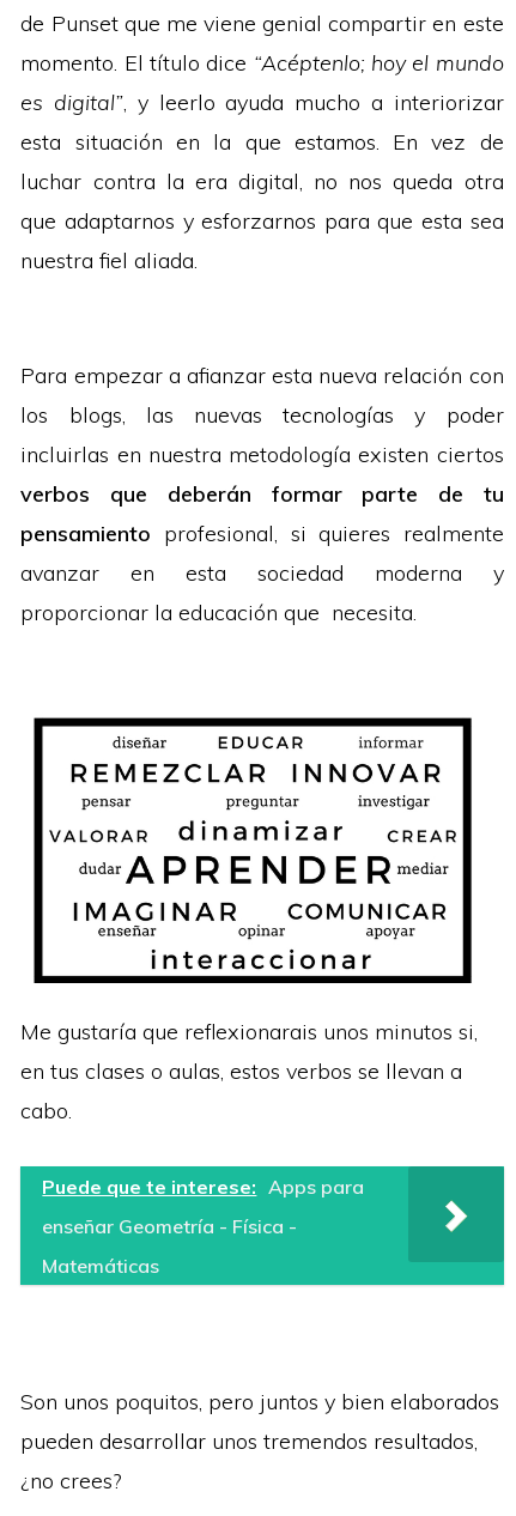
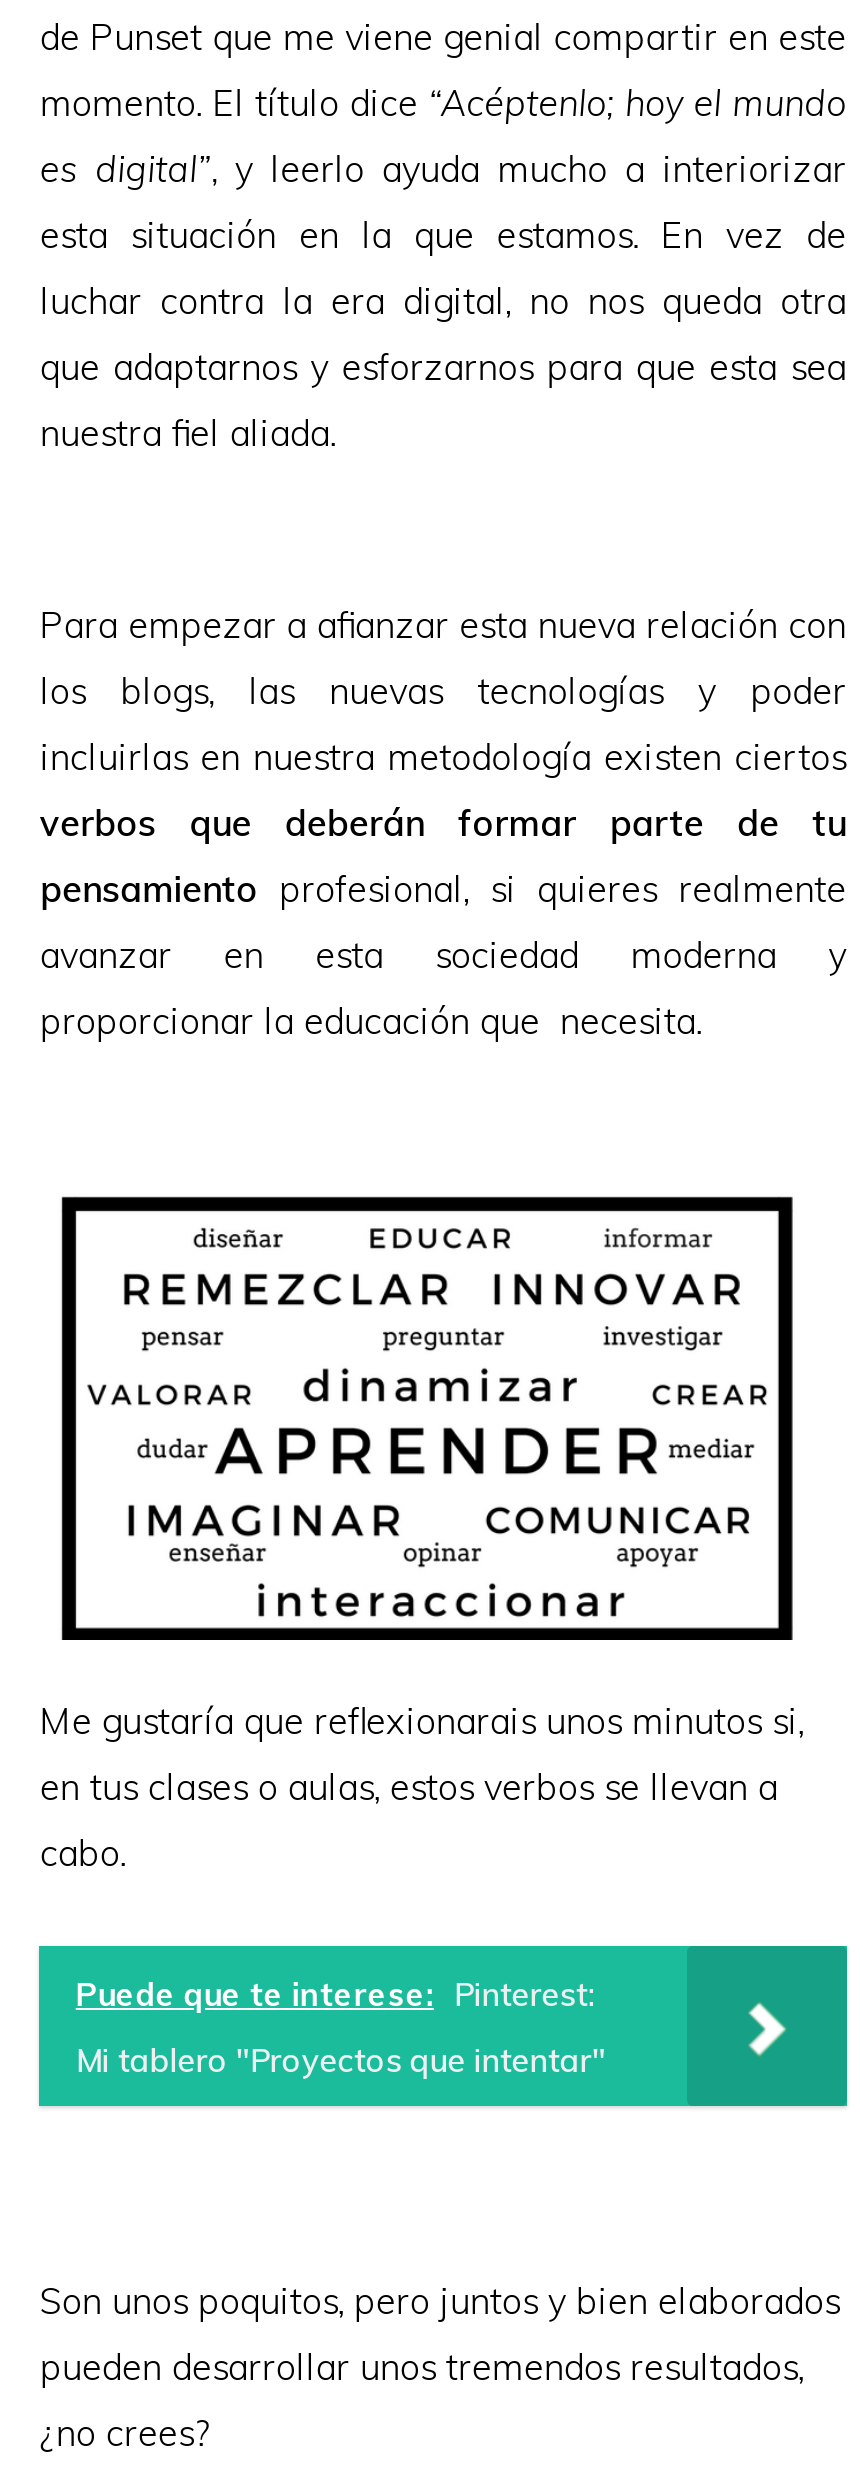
[42,1175,364,1278] Puede que te interese: Apps para | enseñar Geometría - Física - | Matemáticas -> [76,1975,606,2081] Puede que te interese: Pinterest: | Mi tablero "Proyectos que intentar"

